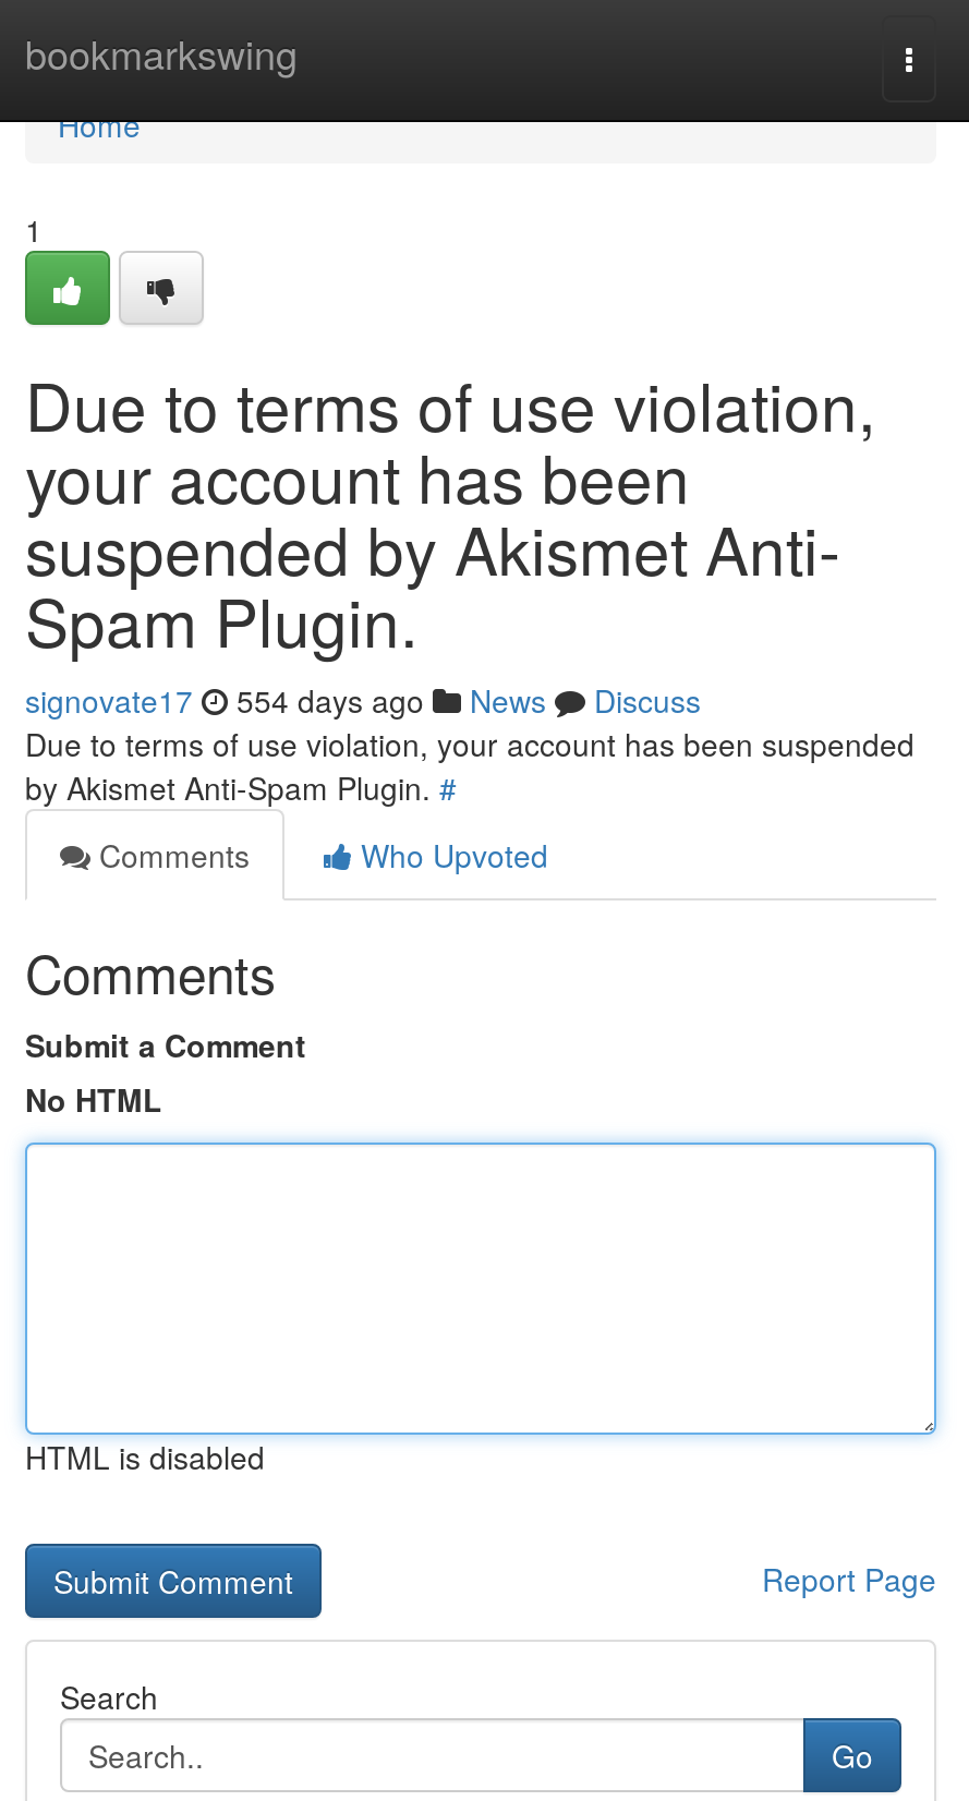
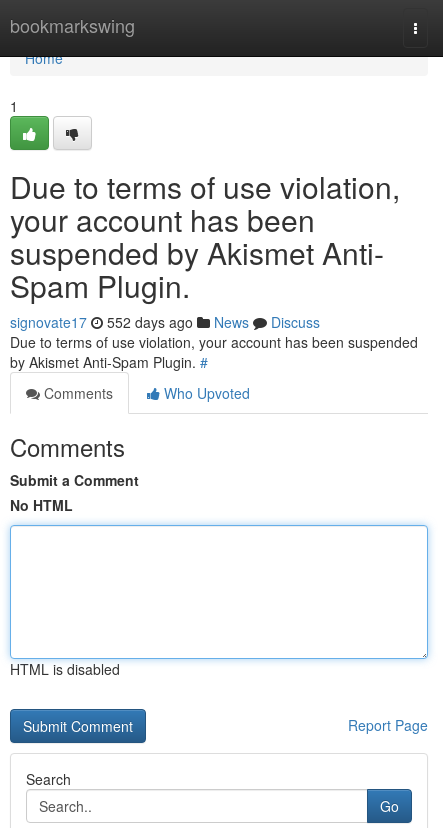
[25,678,701,722] signovate17 554 days ago News Discuss -> [10,312,320,332] signovate17 552 days ago News Discuss

